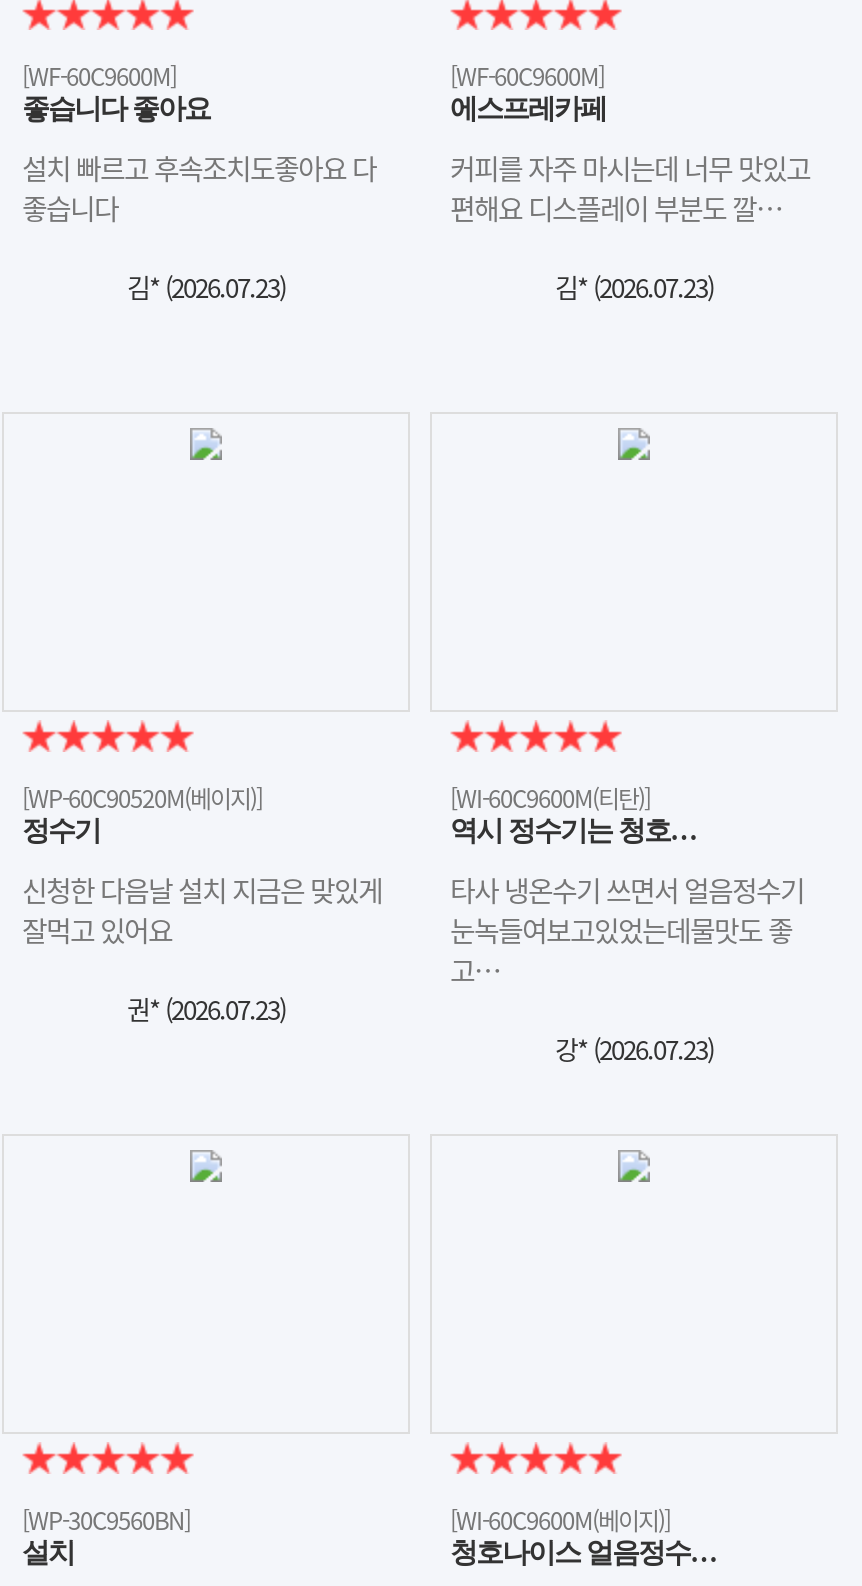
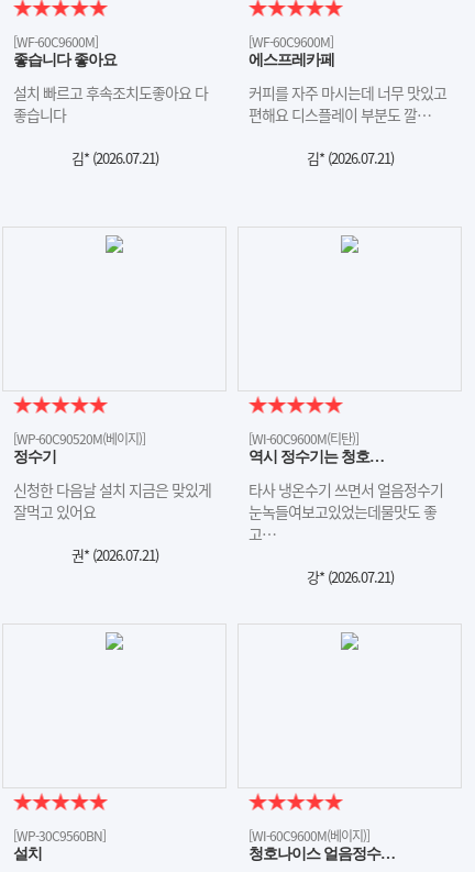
[127,268,285,306] 김* (2026.07.23) -> [71,147,158,168] 김* (2026.07.21)
[555,268,713,306] 김* (2026.07.23) -> [306,147,393,168] 김* (2026.07.21)
[127,990,285,1028] 권* (2026.07.23) -> [71,544,158,565] 권* (2026.07.21)
[555,1030,713,1068] 강* (2026.07.23) -> [306,566,393,587] 강* (2026.07.21)

